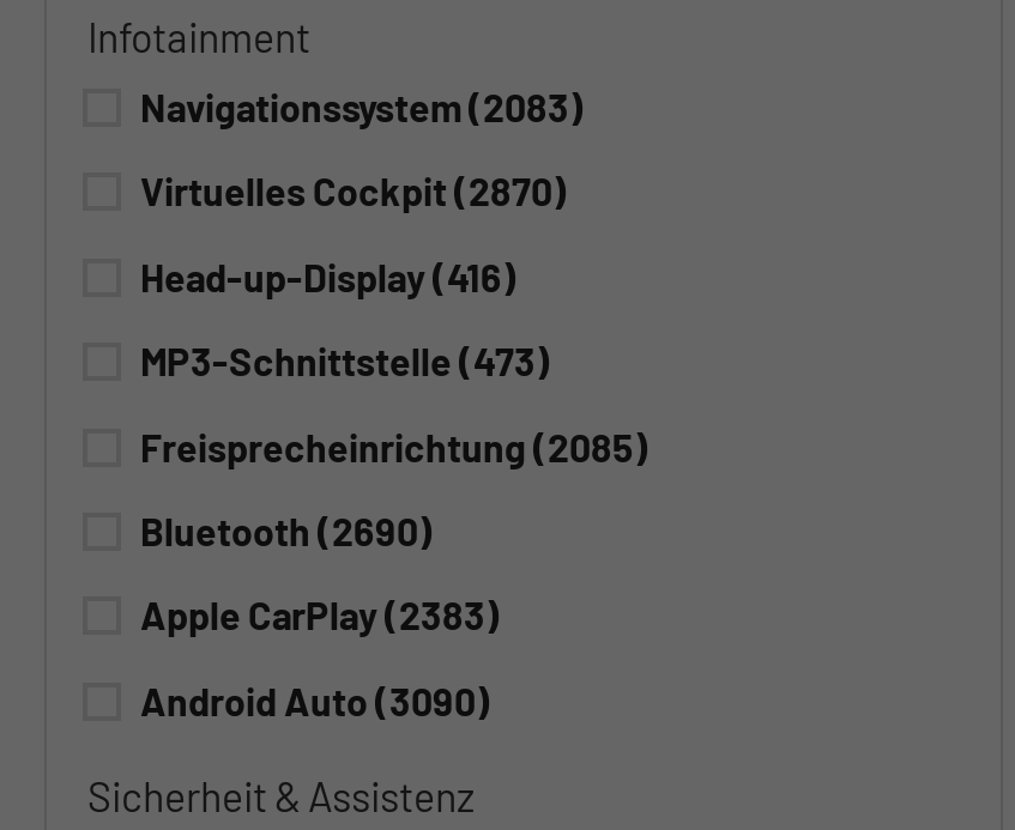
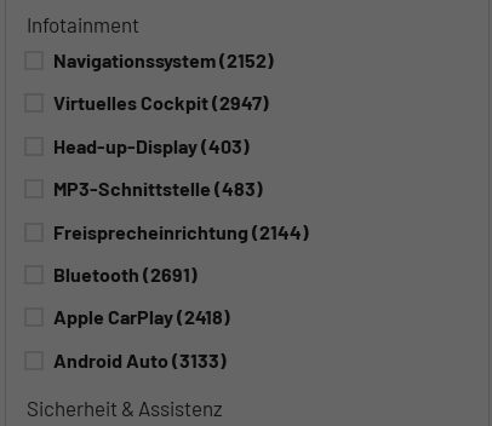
[140,83,584,129] Navigationssystem (2083) -> [53,48,274,71] Navigationssystem (2152)
[140,168,567,213] Virtuelles Cockpit (2870) -> [53,91,269,114] Virtuelles Cockpit (2947)
[140,253,516,298] Head-up-Display(416) -> [53,134,250,157] Head-up-Display(403)
[140,338,550,383] MP3-Schnittstelle (473) -> [53,177,263,200] MP3-Schnittstelle (483)
[140,423,648,468] Freisprecheinrichtung (2085) -> [53,220,309,243] Freisprecheinrichtung (2144)
[140,508,433,553] Bluetooth (2690) -> [53,263,198,286] Bluetooth (2691)
[140,593,500,638] Apple CarPlay(2383) -> [53,305,230,328] Apple CarPlay(2418)
[140,678,490,723] Android Auto (3090) -> [53,348,227,371] Android Auto (3133)

